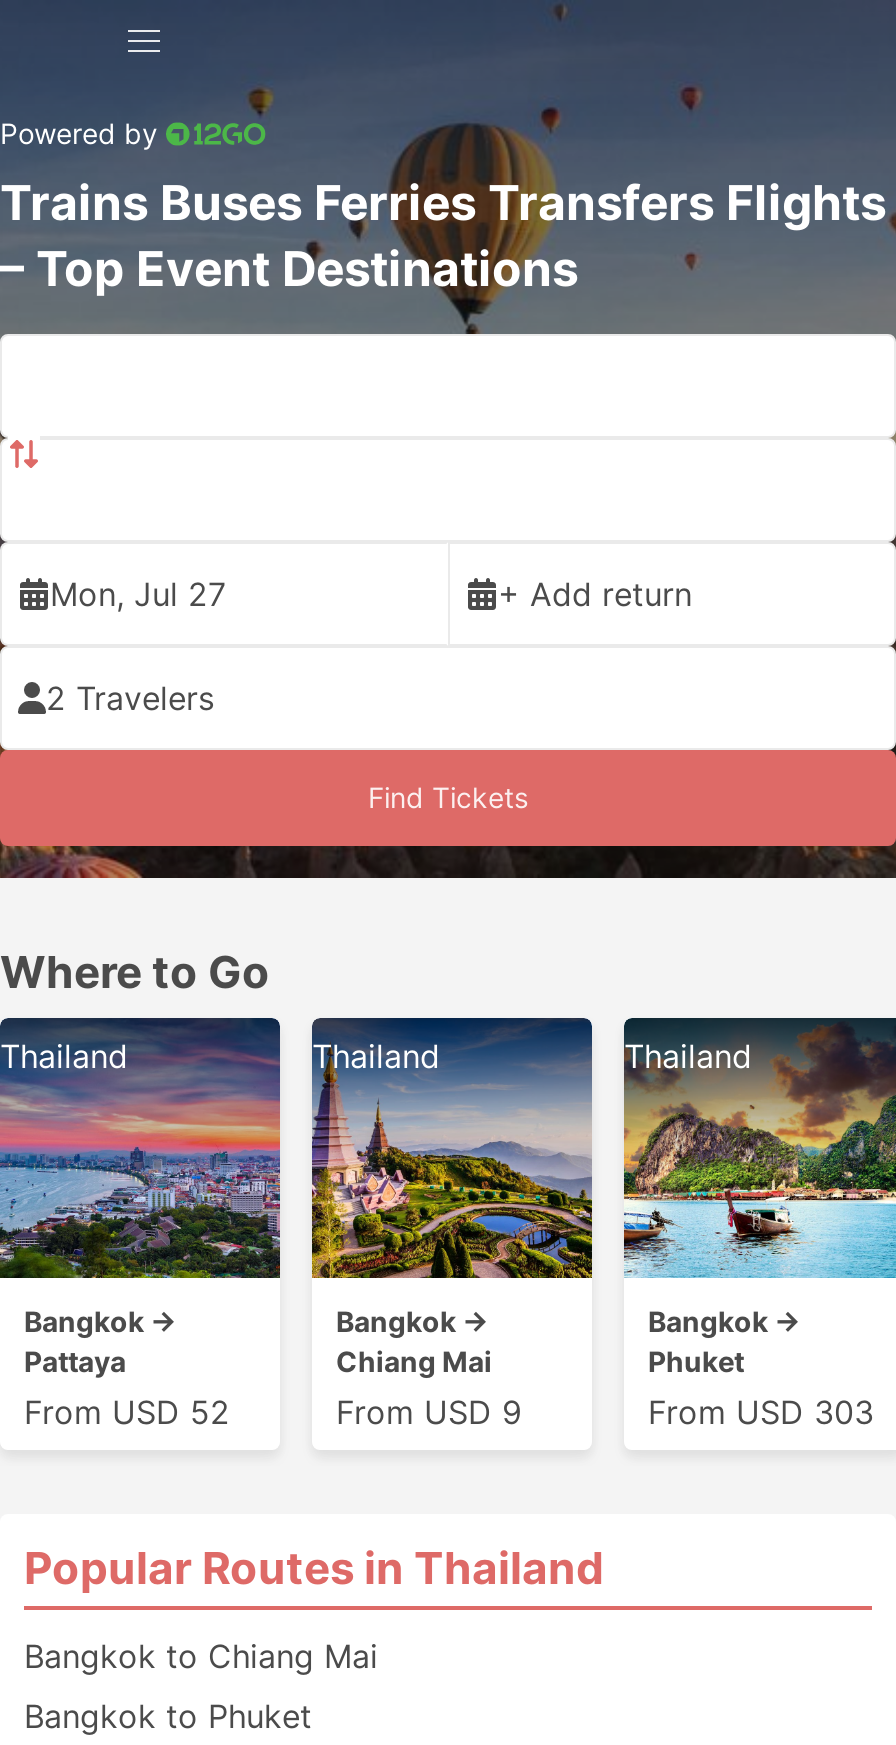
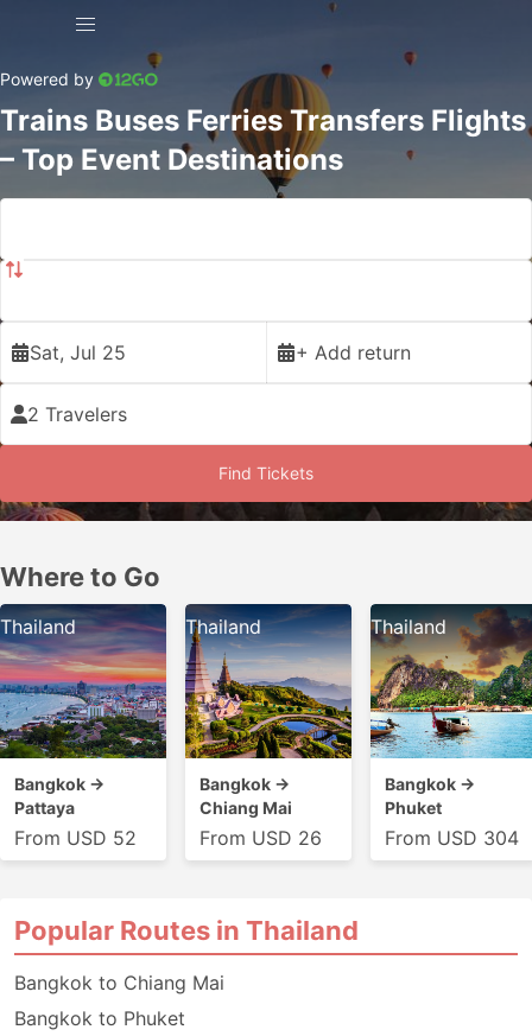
[50,574,226,614] Mon, Jul 27 -> [30,341,126,364] Sat, Jul 25
[336,1392,522,1432] From USD 9 -> [199,826,322,850] From USD 26
[648,1392,874,1432] From USD 303 -> [385,826,519,850] From USD 304

